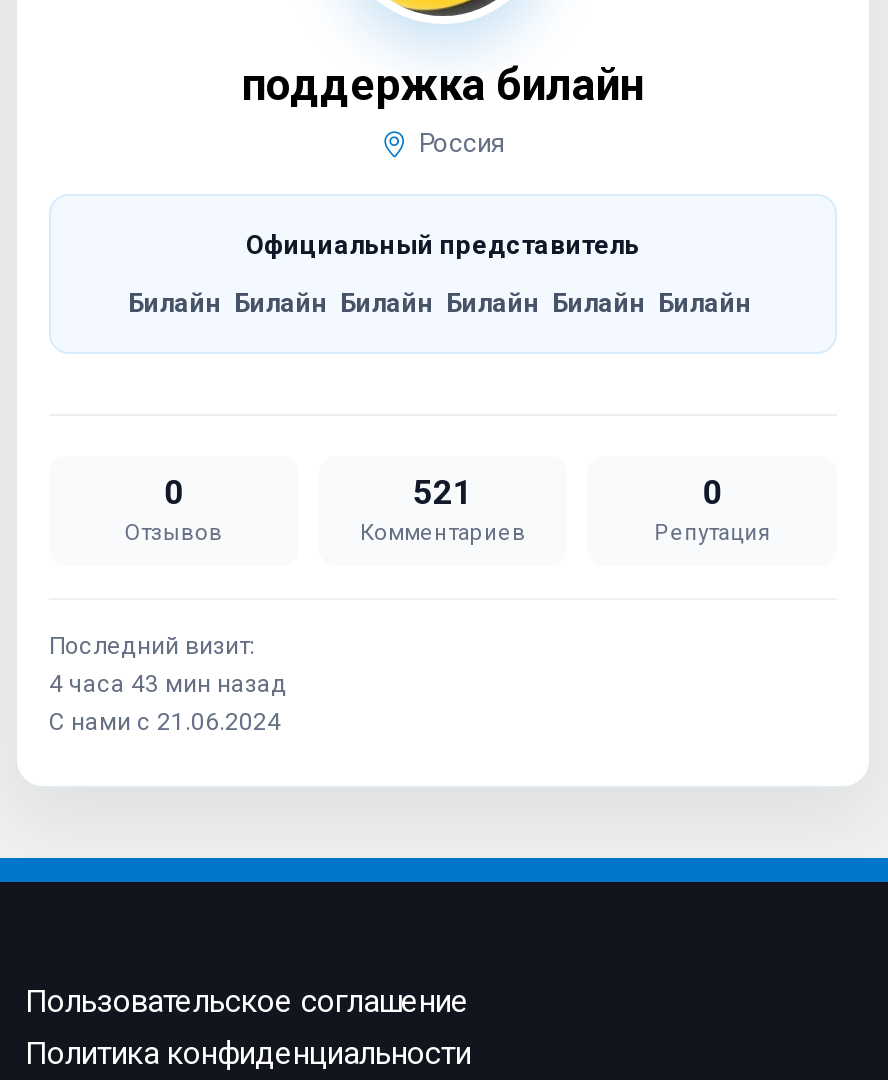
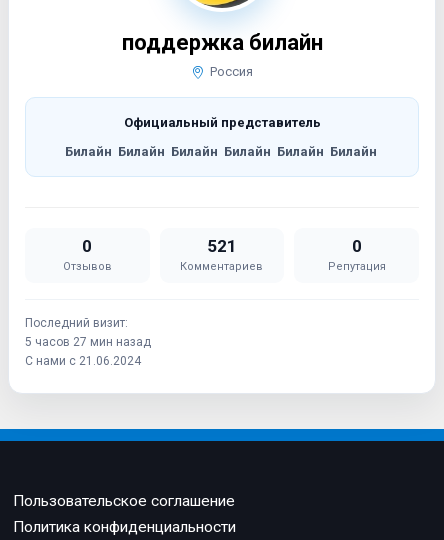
[49,670,287,698] 4 часа 43 мин назад -> [25,335,151,349] 5 часов 27 мин назад

